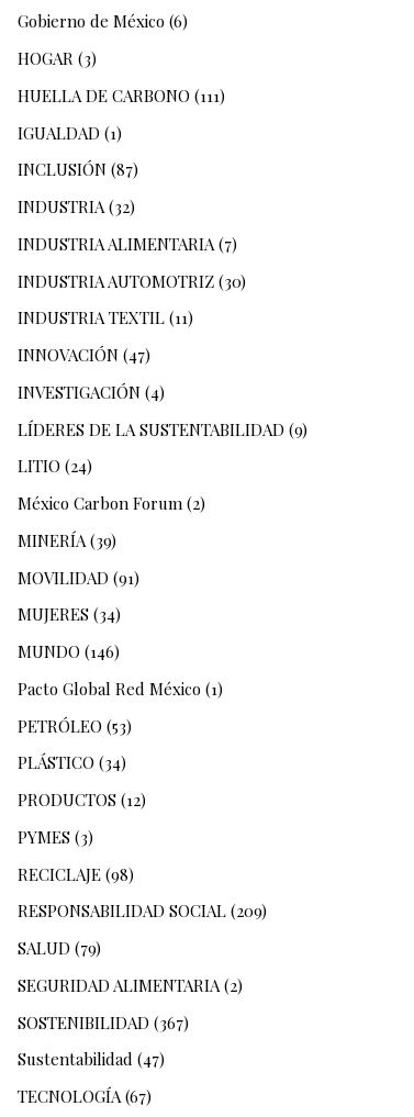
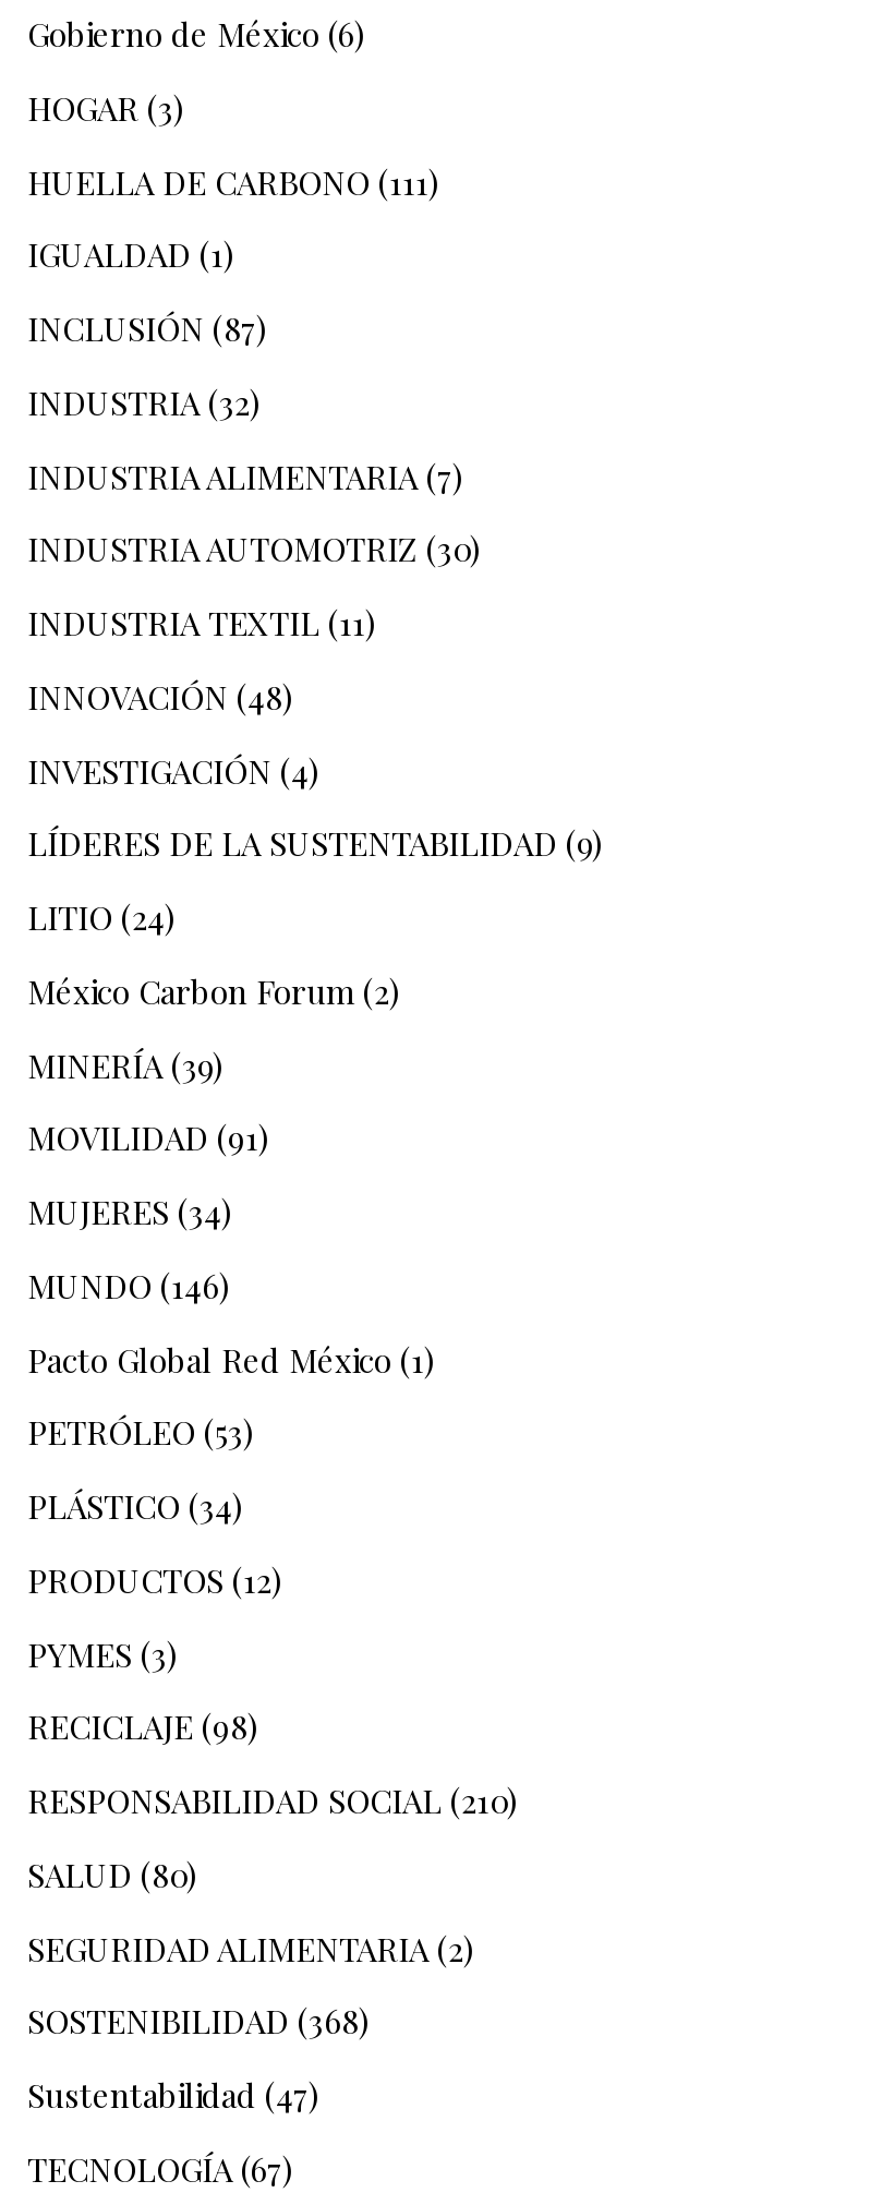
[18,344,150,366] INNOVACIÓN (47) -> [27,674,293,718] INNOVACIÓN (48)
[18,900,267,922] RESPONSABILIDAD SOCIAL (209) -> [27,1779,518,1822] RESPONSABILIDAD SOCIAL (210)
[18,937,101,959] SALUD (79) -> [27,1852,197,1896] SALUD (80)
[18,1011,189,1033] SOSTENIBILIDAD (367) -> [27,1999,370,2043] SOSTENIBILIDAD (368)

